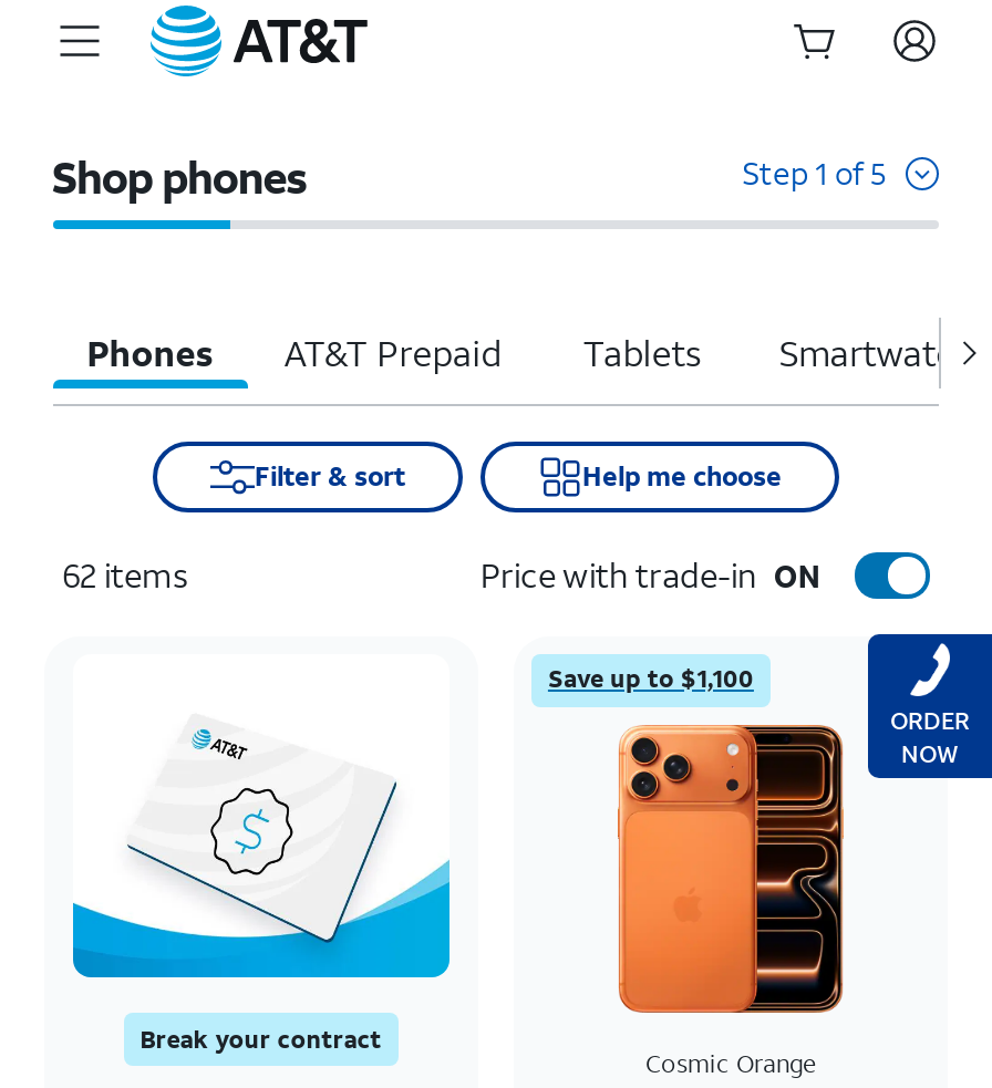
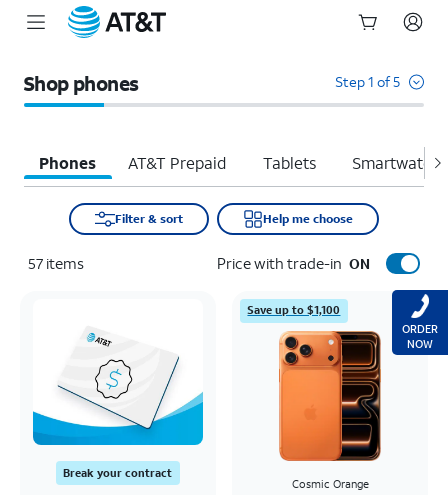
[62,552,188,597] 62 items -> [28,253,84,273] 57 items

